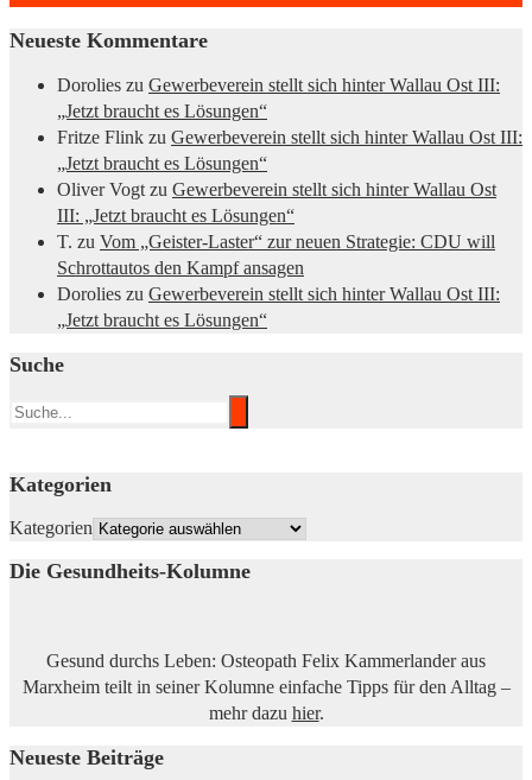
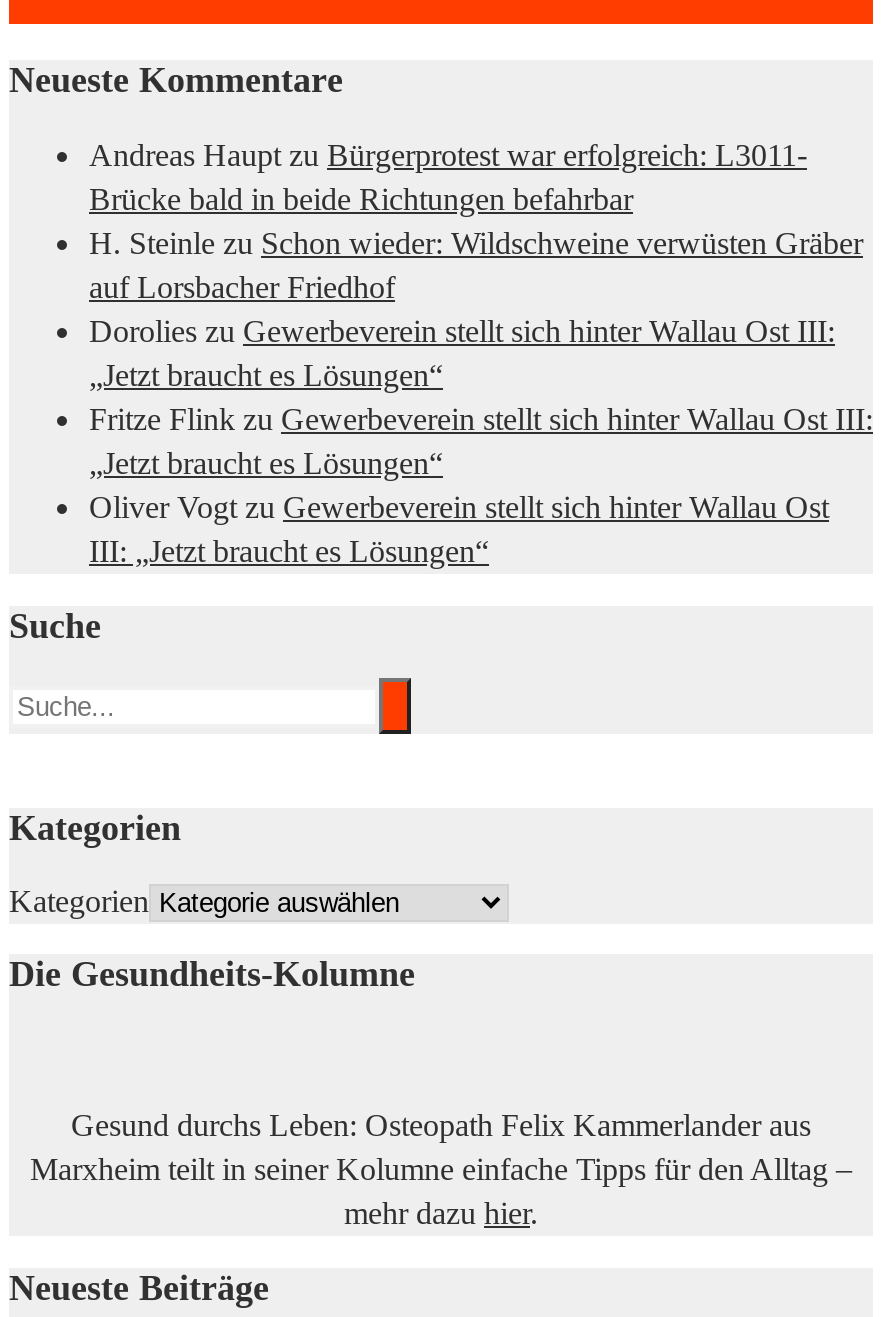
none -> [89,139,863,305] Andreas Haupt zu Bürgerprotest war erfolgreich: L3011- | Brücke bald in beide Richtungen befahrbar | H. Steinle zu Schon wieder: Wildschweine verwüsten Gräber | auf Lorsbacher Friedhof
moved [57,75,522,226] -> [89,315,873,569]: Dorolies zu Gewerbeverein stellt sich hinter Wallau Ost III: | „Jetzt braucht es Lösungen“ | Fritze Flink zu Gewerbeverein stellt sich hinter Wallau Ost III: | „Jetzt braucht es Lösungen“ | Oliver Vogt zu Gewerbeverein stellt sich hinter Wallau Ost | III: „Jetzt braucht es Lösungen“
[57,232,500,330] T. zu Vom „Geister-Laster“ zur neuen Strategie: CDU will | Schrottautos den Kampf ansagen | Dorolies zu Gewerbeverein stellt sich hinter Wallau Ost III: | „Jetzt braucht es Lösungen“ -> none

